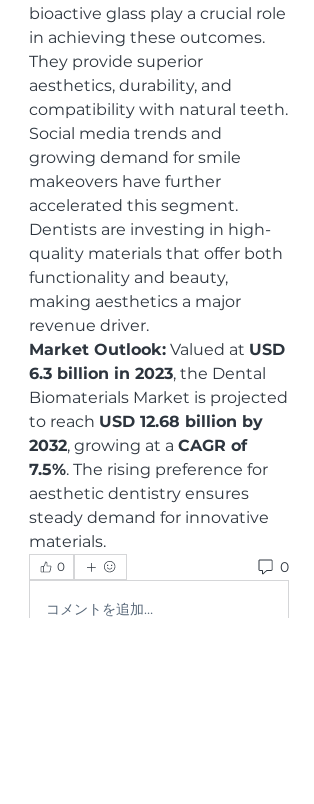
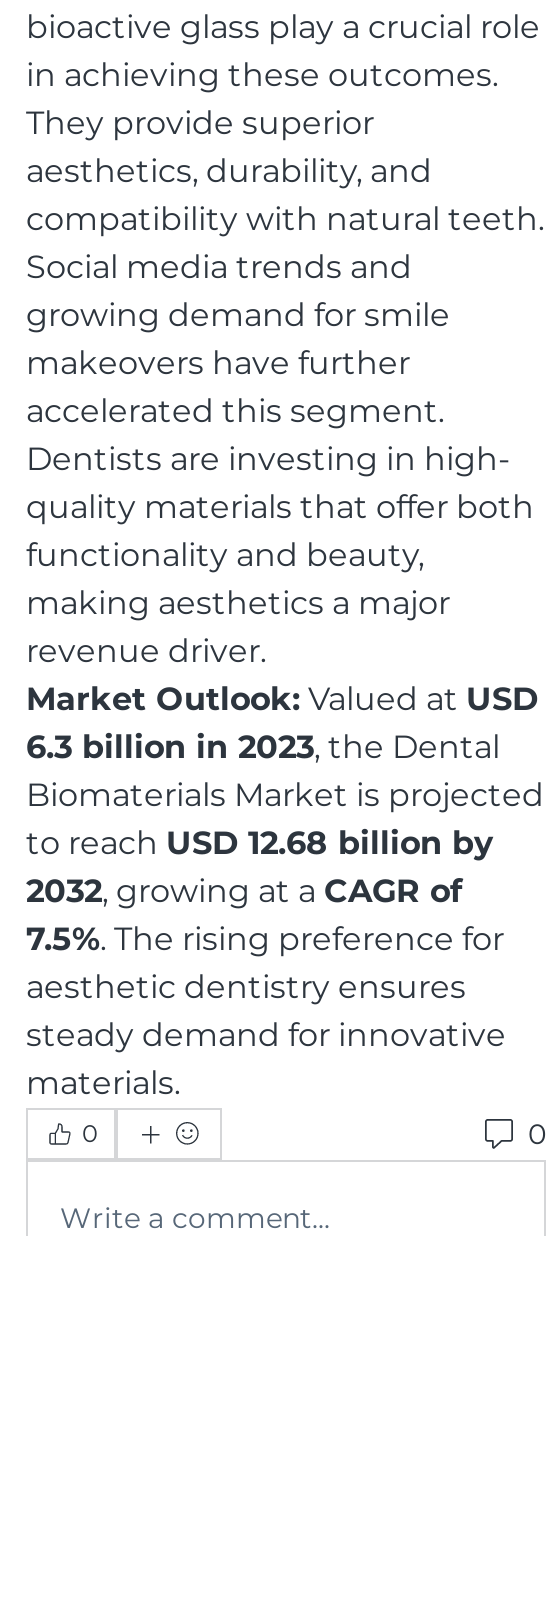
[46,599,153,617] コメントを追加… -> [60,1199,330,1235] Write a comment...

